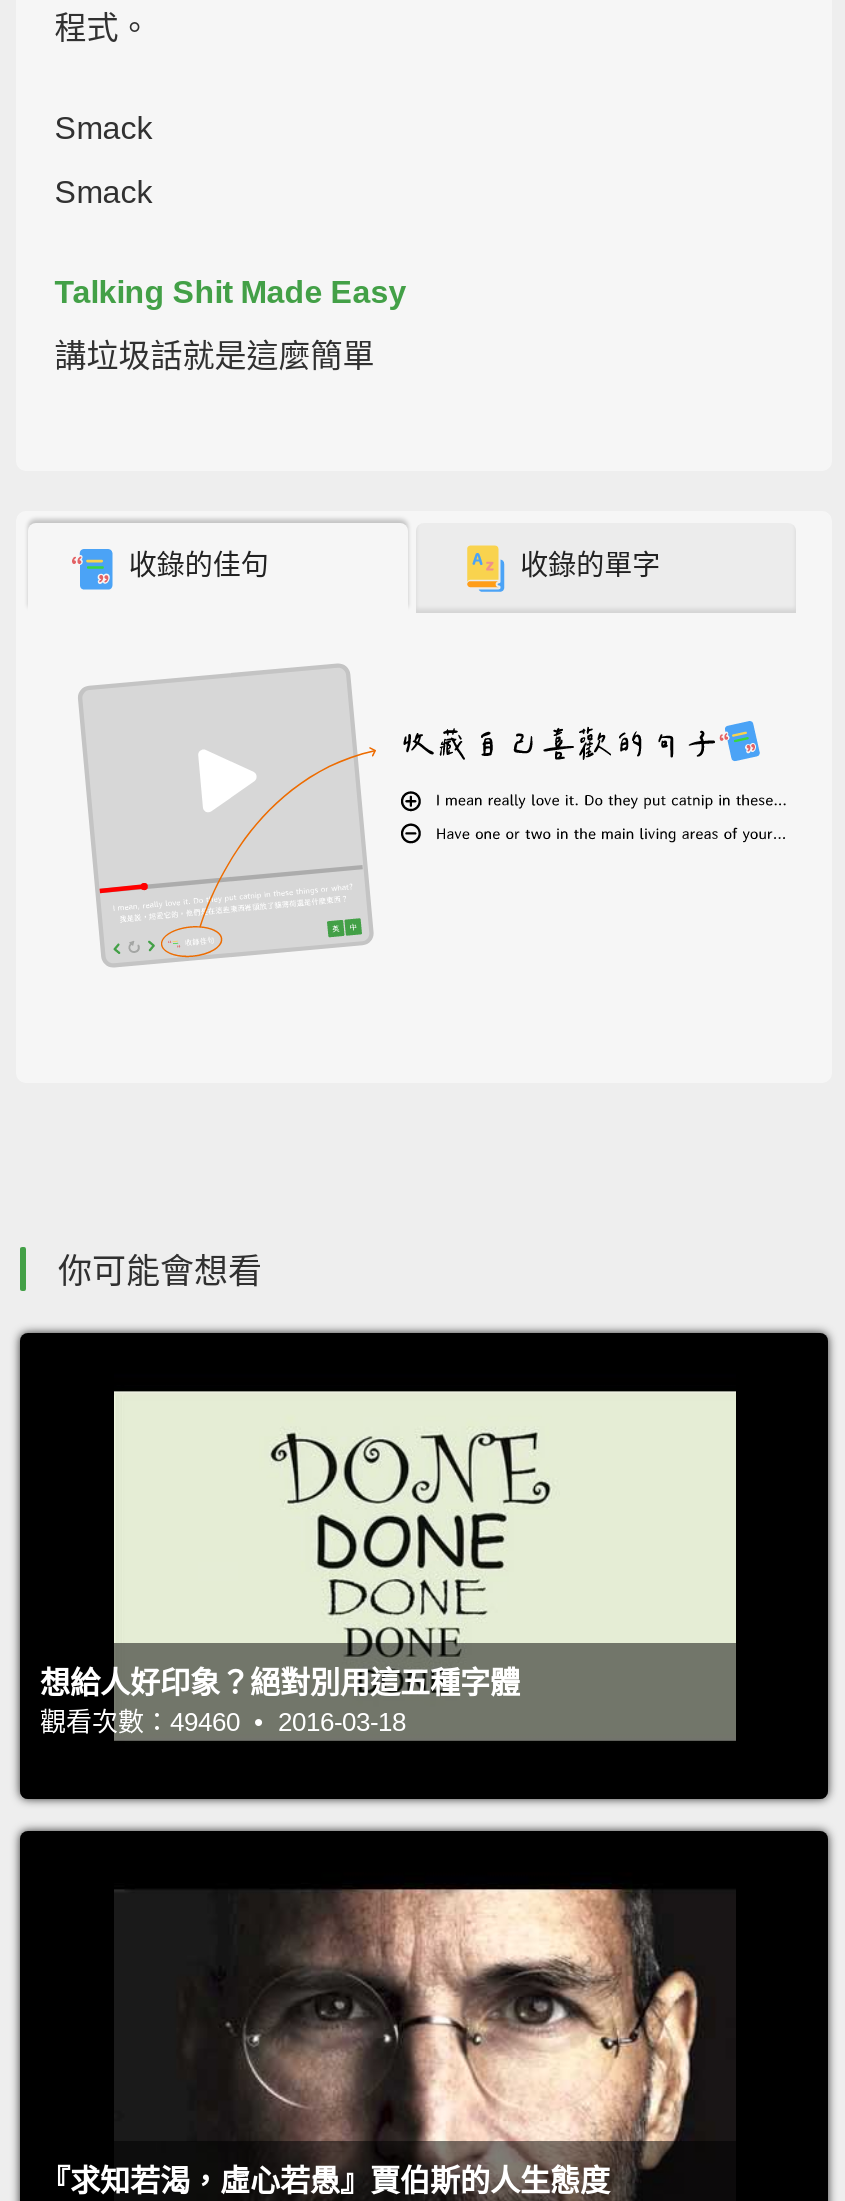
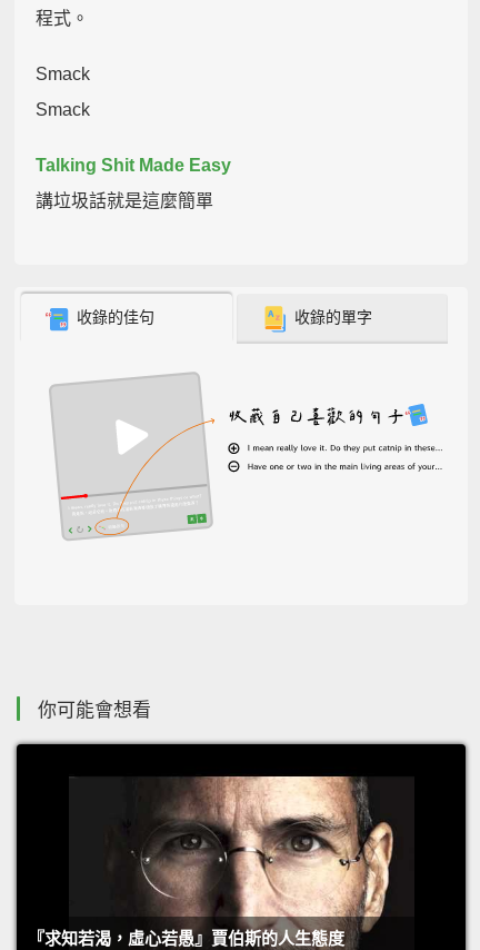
[20,1389,828,1805] [image] | 想給人好印象？絕對別用這五種字體 | 觀看次數：49460 • 2016-03-18 -> none

